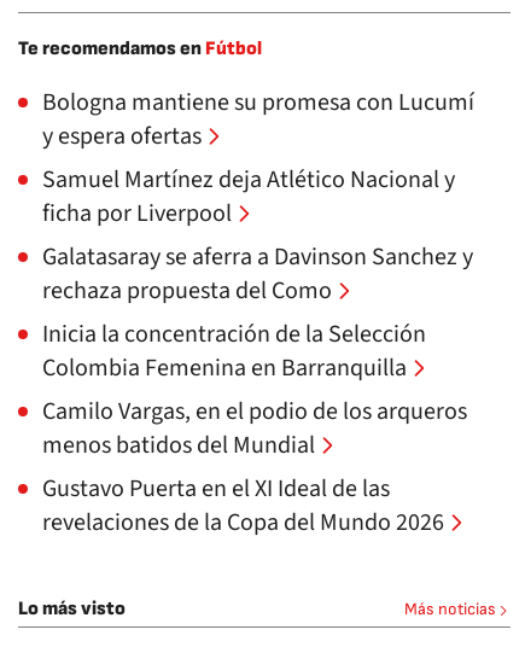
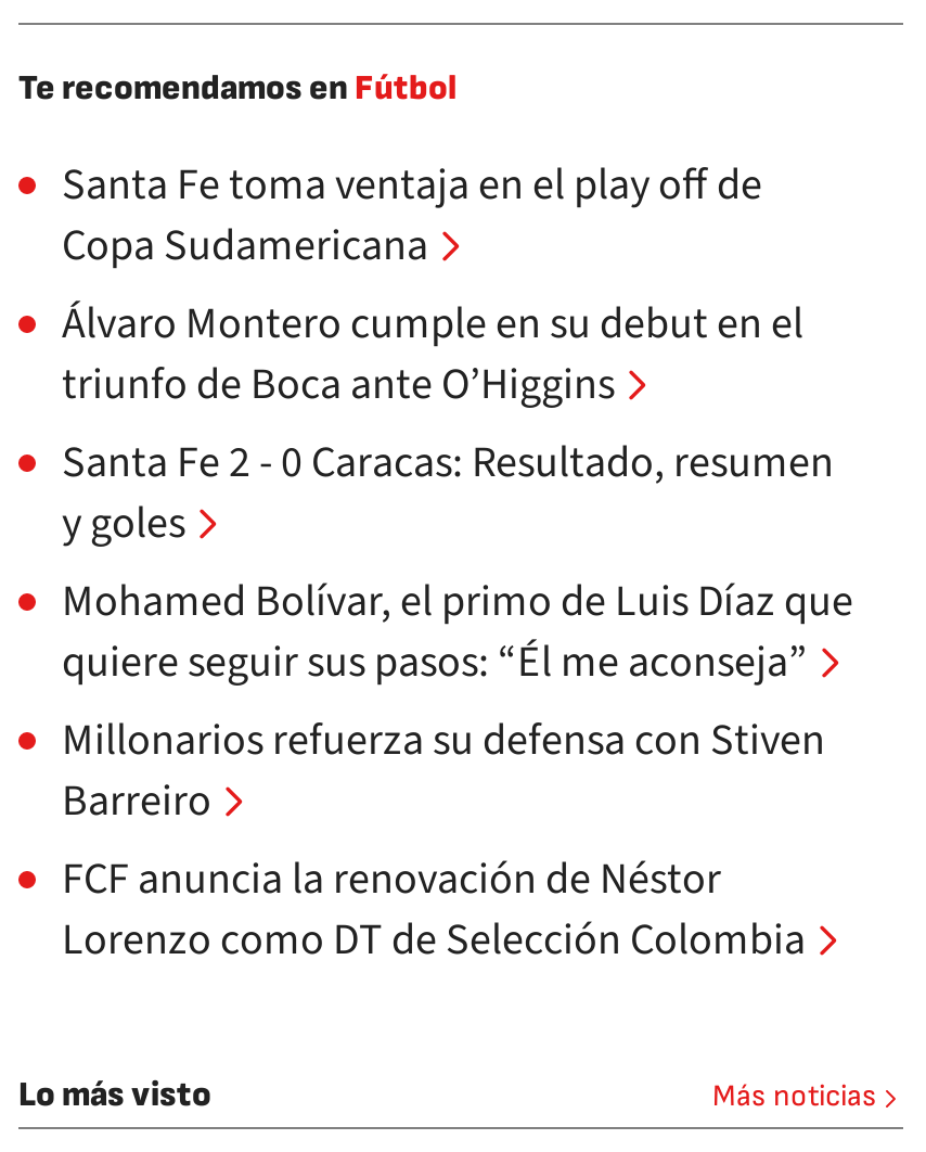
[42,86,474,540] Bologna mantiene su promesa con Lucumí | y espera ofertas | Samuel Martínez deja Atlético Nacional y | ficha por Liverpool | Galatasaray se aferra a Davinson Sanchez y | rechaza propuesta del Como | Inicia la concentración de la Selección | Colombia Femenina en Barranquilla | Camilo Vargas, en el podio de los arqueros | menos batidos del Mundial | Gustavo Puerta en el XI Ideal de las | revelaciones de la Copa del Mundo 2026 -> [62,155,853,971] Santa Fe toma ventaja en el play off de | Copa Sudamericana | Álvaro Montero cumple en su debut en el | triunfo de Boca ante O’Higgins | Santa Fe 2 - 0 Caracas: Resultado, resumen | y goles | Mohamed Bolívar, el primo de Luis Díaz que | quiere seguir sus pasos: “Él me aconseja” | Millonarios refuerza su defensa con Stiven | Barreiro | FCF anuncia la renovación de Néstor | Lorenzo como DT de Selección Colombia

